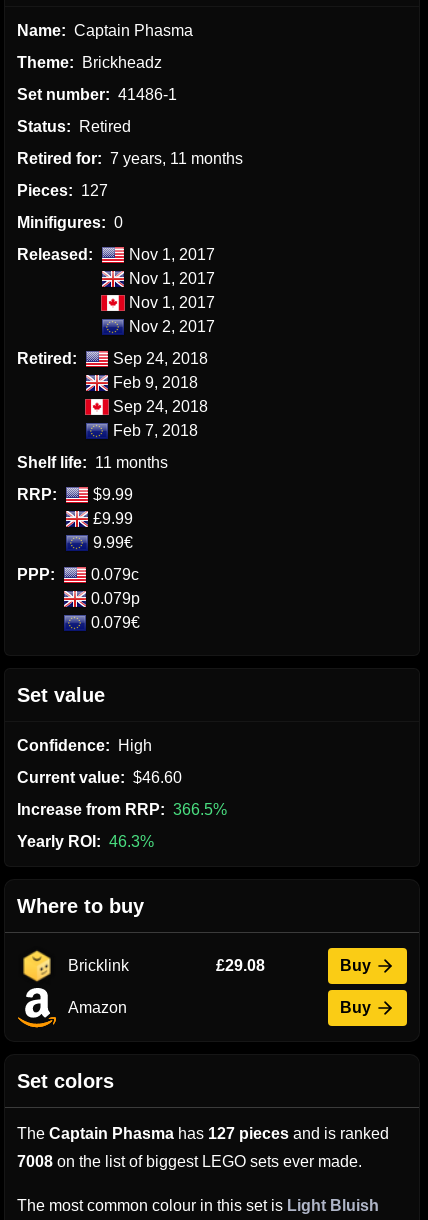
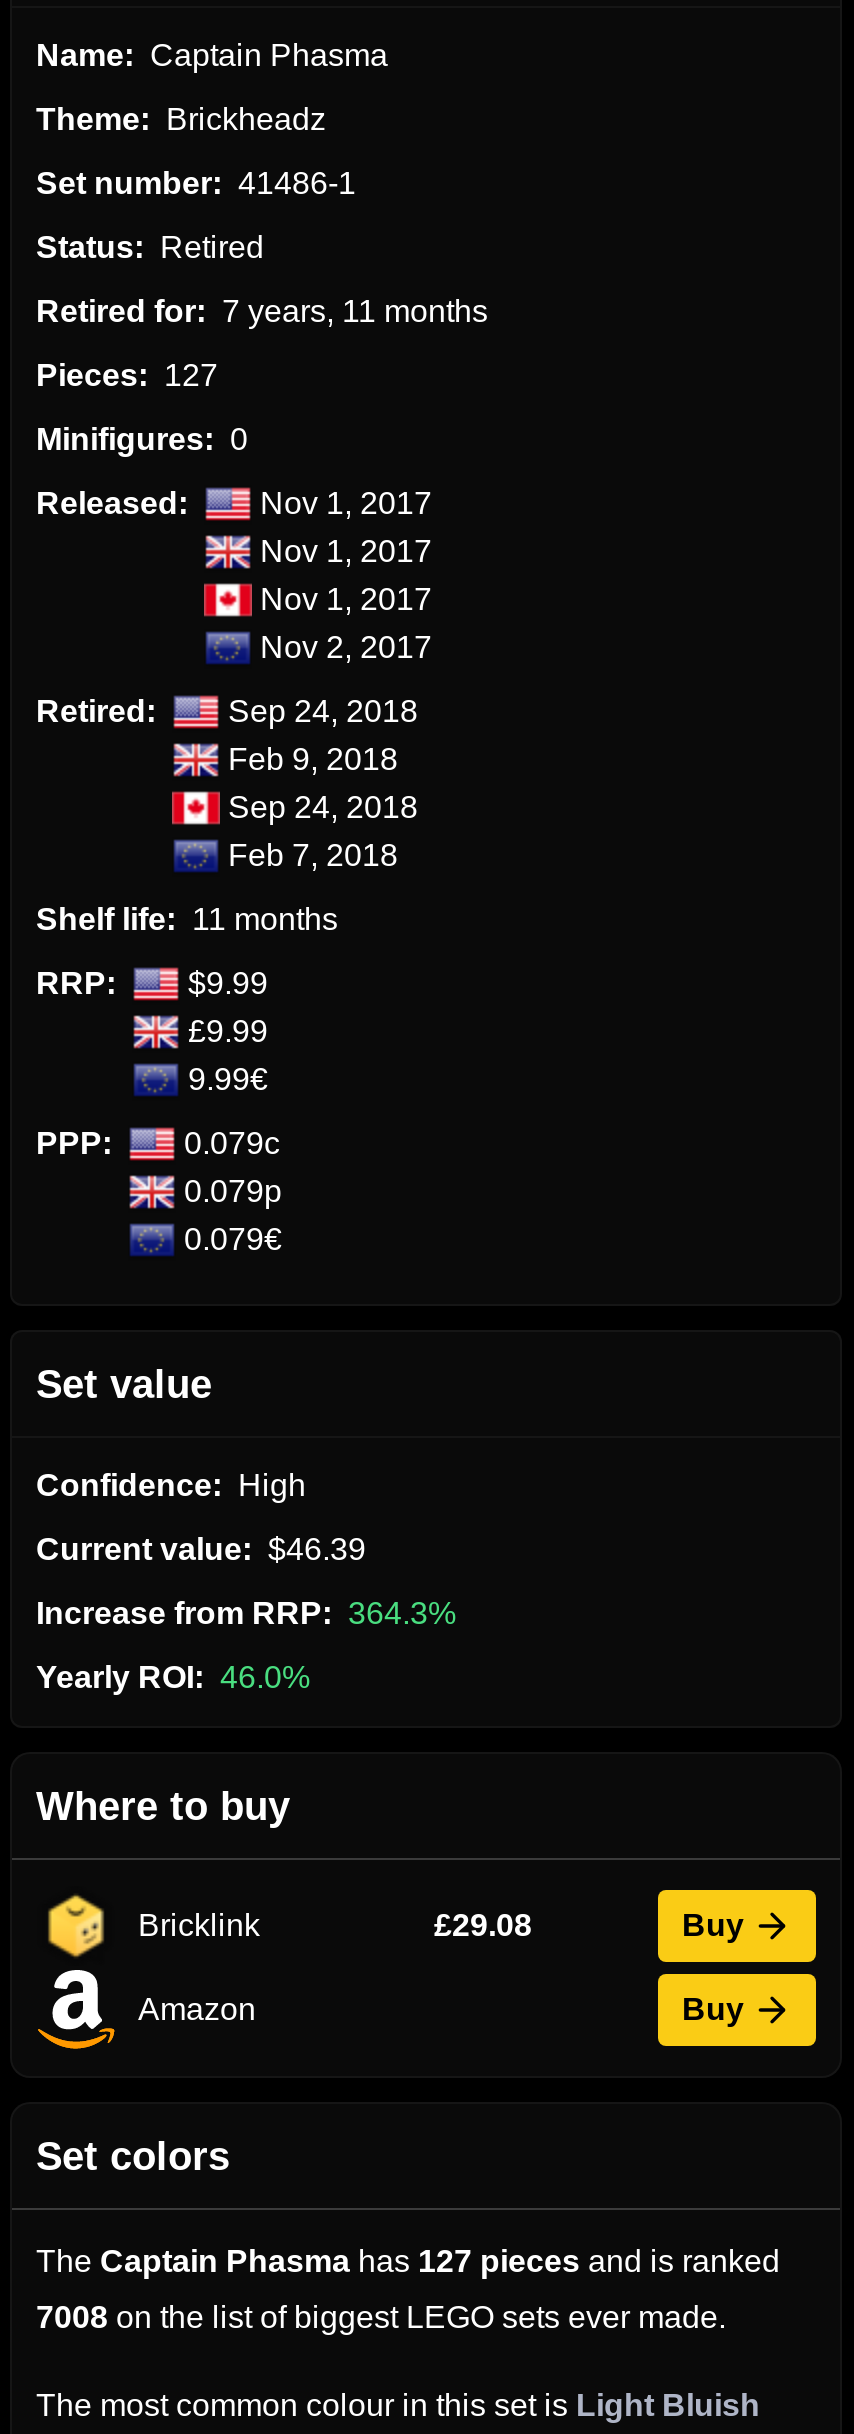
[17,769,182,786] Current value: $46.60 -> [36,1532,366,1566] Current value: $46.39
[17,801,227,818] Increase from RRP: 366.5% -> [36,1596,456,1630] Increase from RRP: 364.3%
[17,833,154,850] Yearly ROI: 46.3% -> [36,1660,310,1694] Yearly ROI: 46.0%

